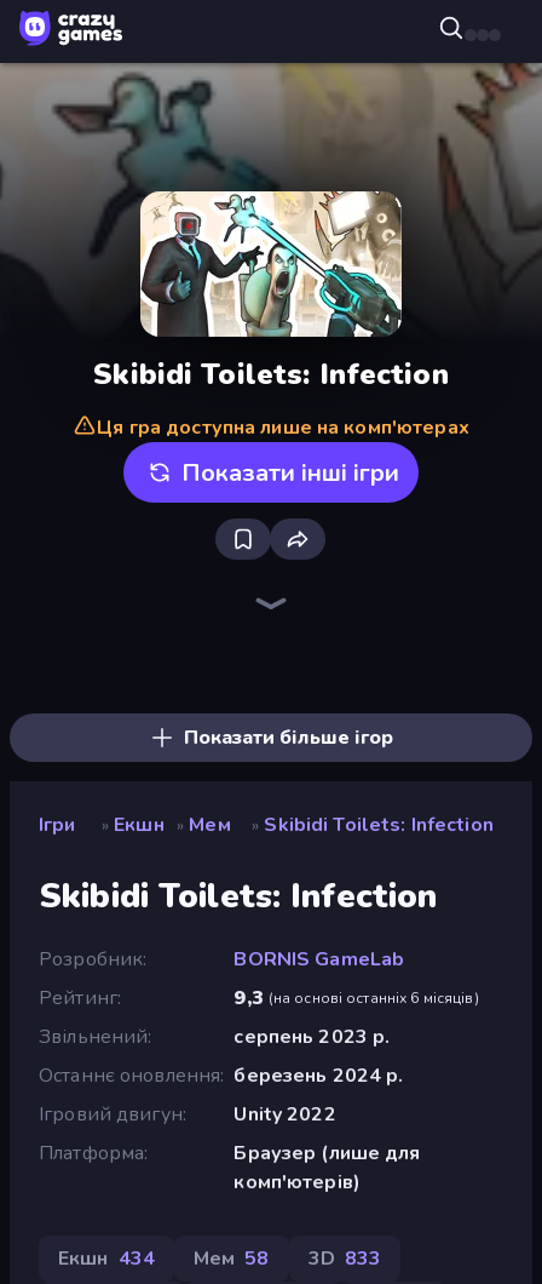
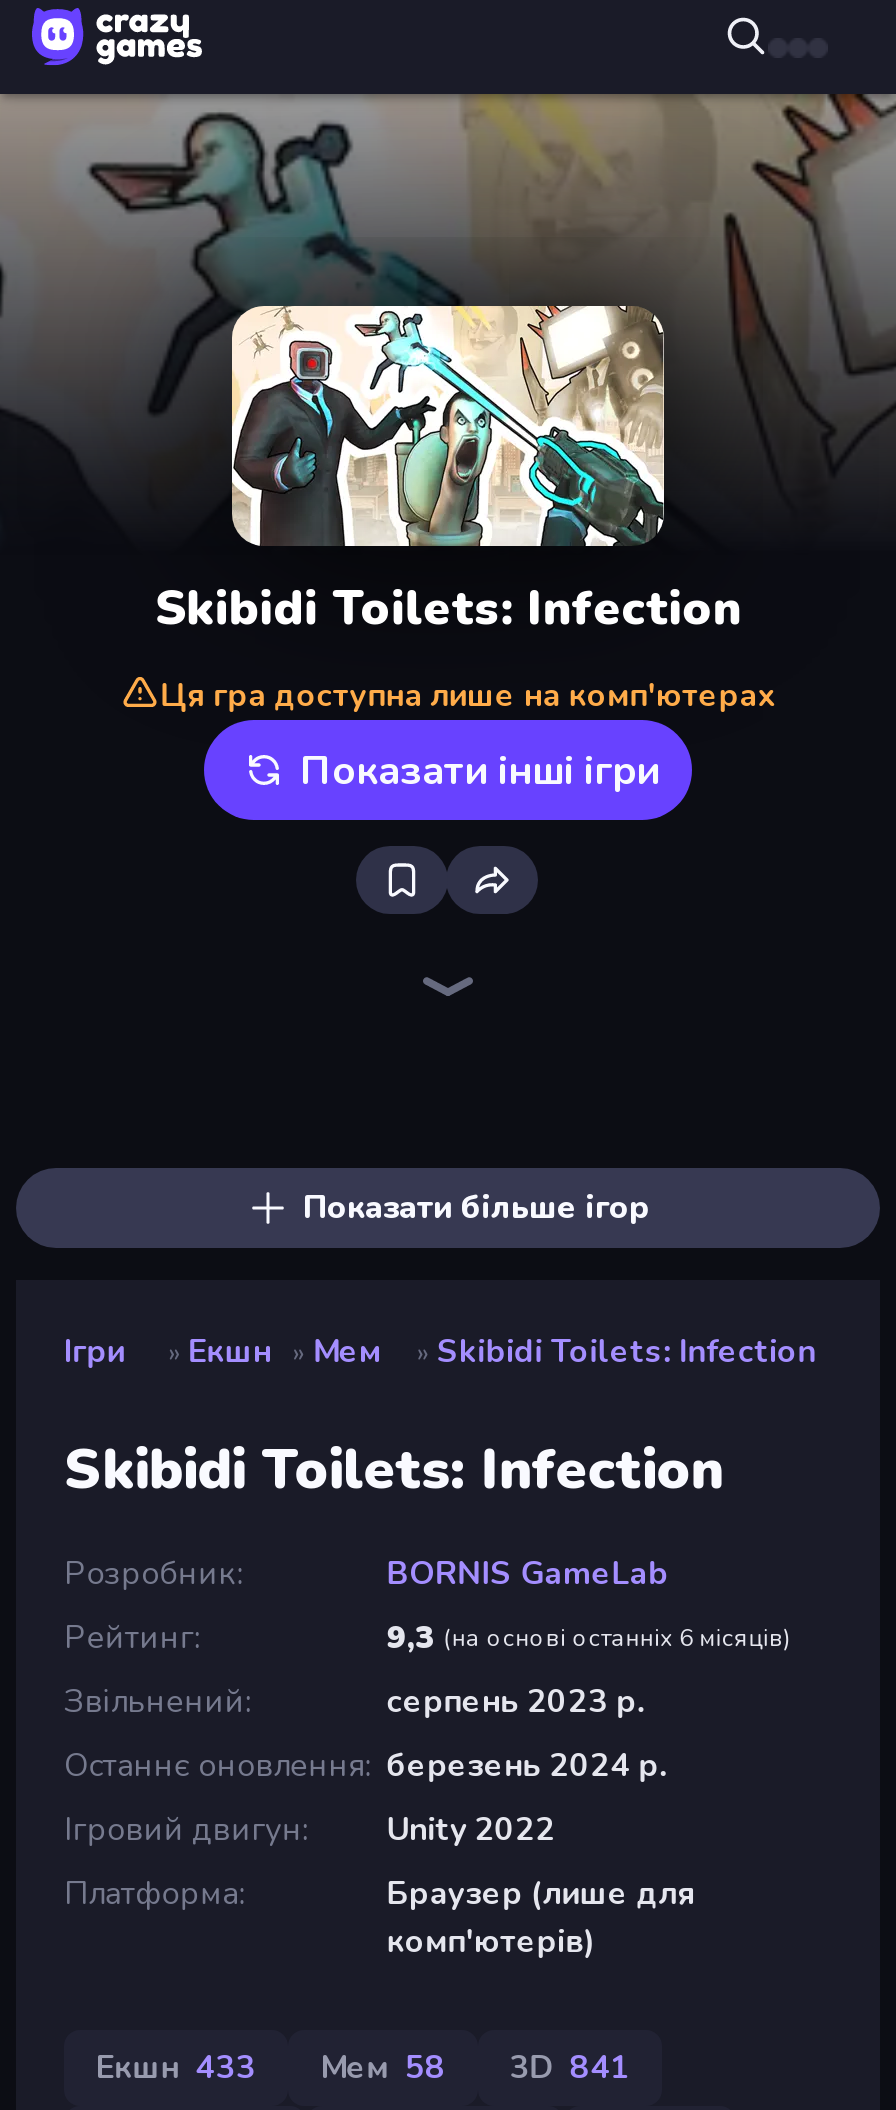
[58,1245,155,1272] Екшн 434 -> [96,2046,256,2090] Екшн 433
[308,1245,381,1272] 3D 833 -> [509,2046,631,2090] 3D 841

